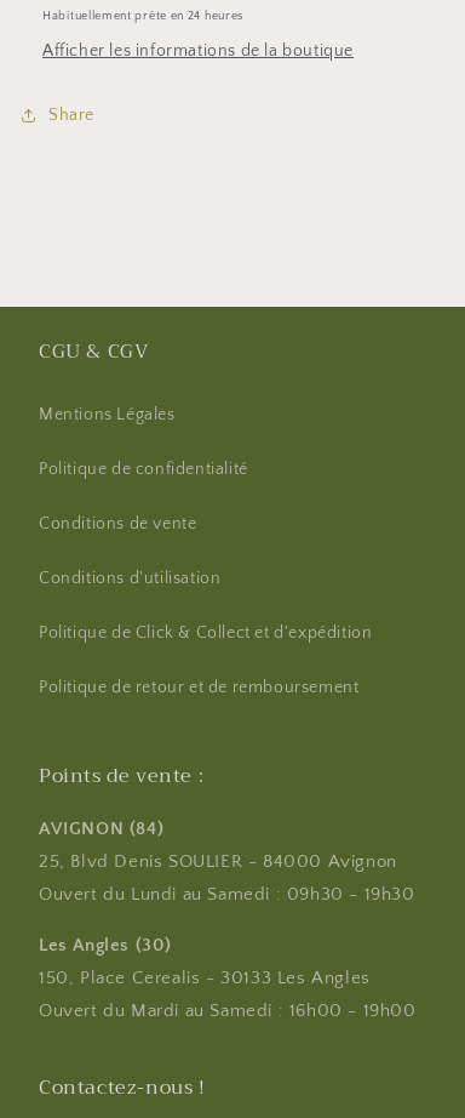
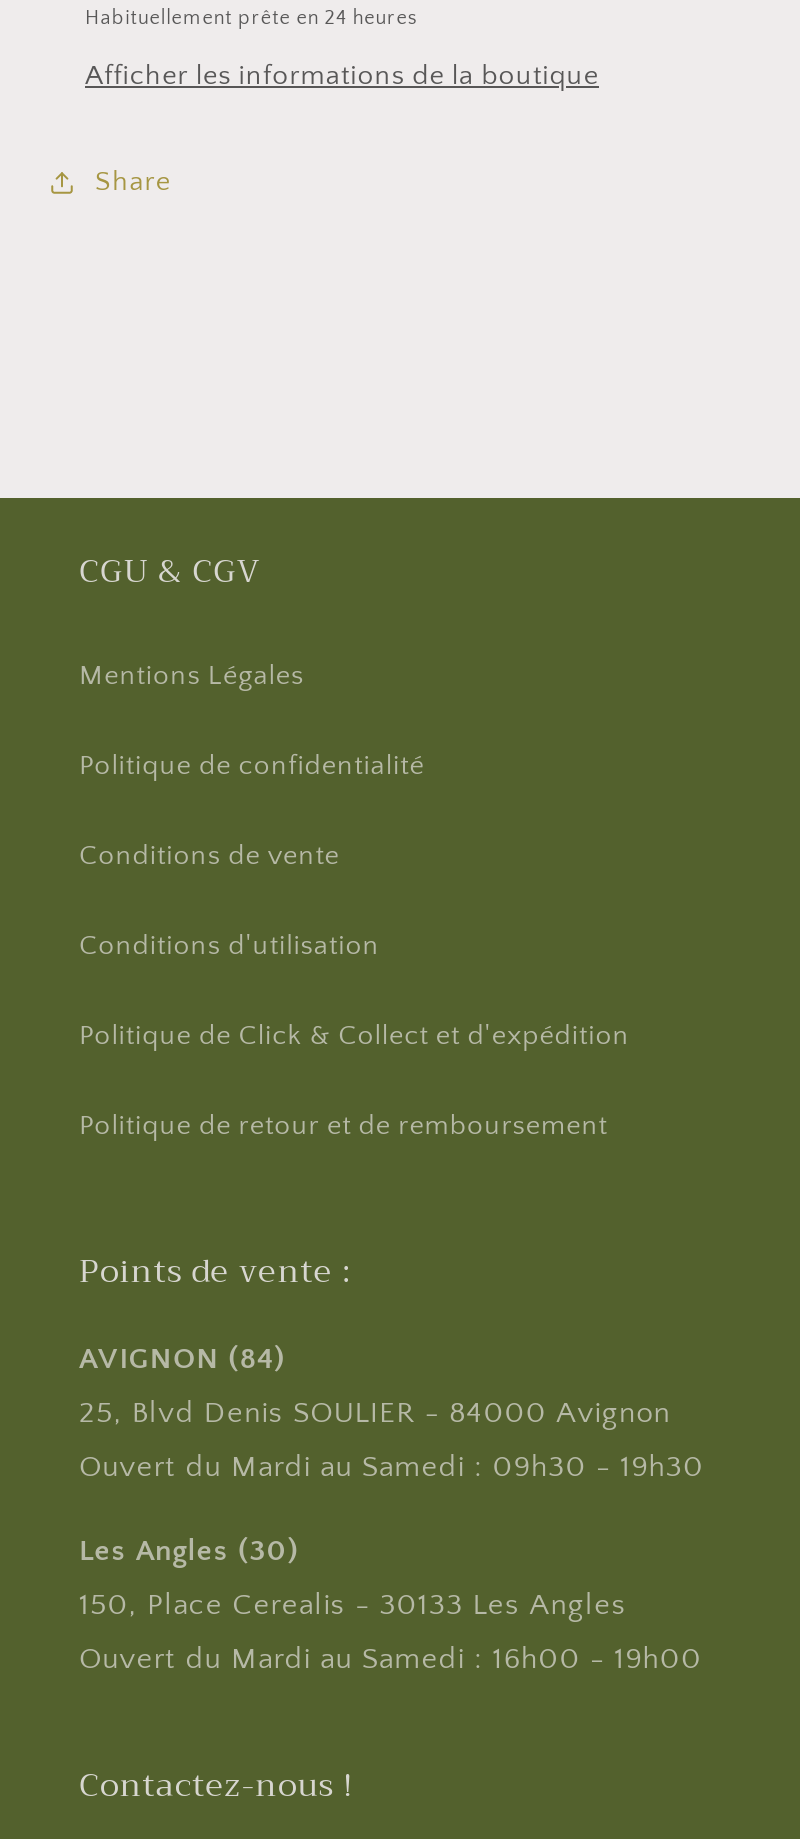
[39,884,415,905] Ouvert du Lundi au Samedi : 09h30 - 19h30 -> [79,1451,704,1485] Ouvert du Mardi au Samedi : 09h30 - 19h30

